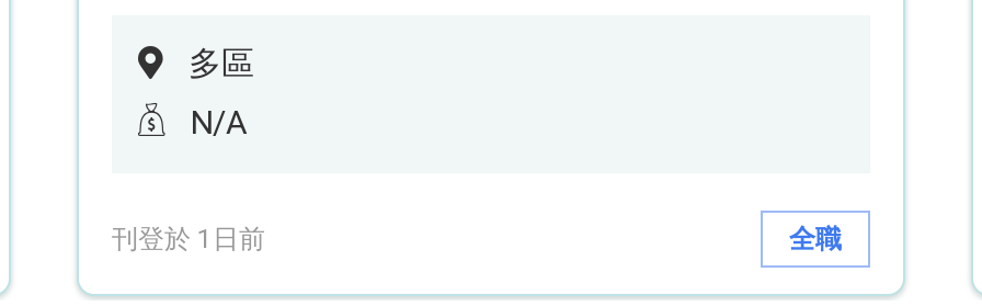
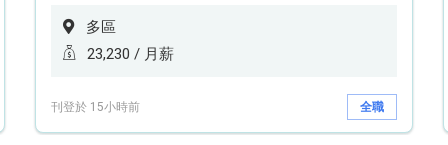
[191,104,248,143] N/A -> [87,45,174,63] 23,230 / 月薪
[112,223,265,253] 刊登於 1日前 -> [51,99,140,113] 刊登於 15小時前

